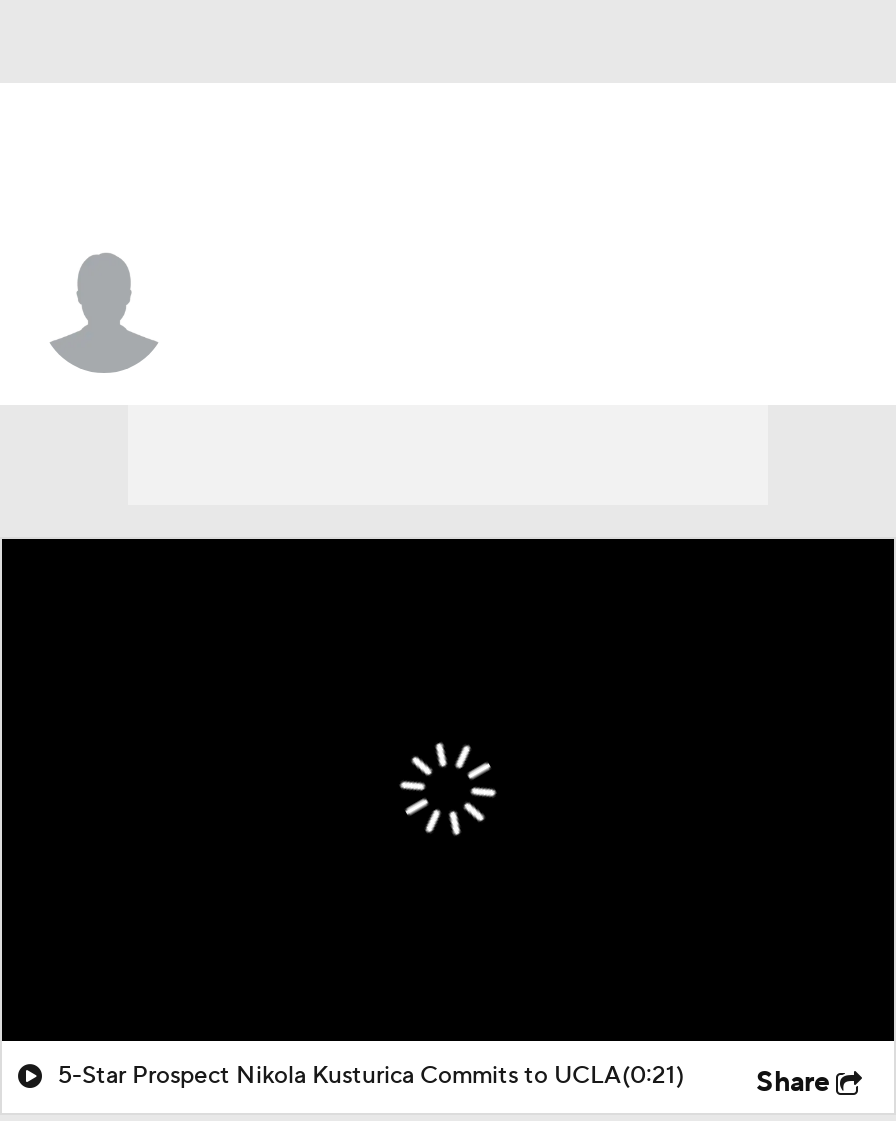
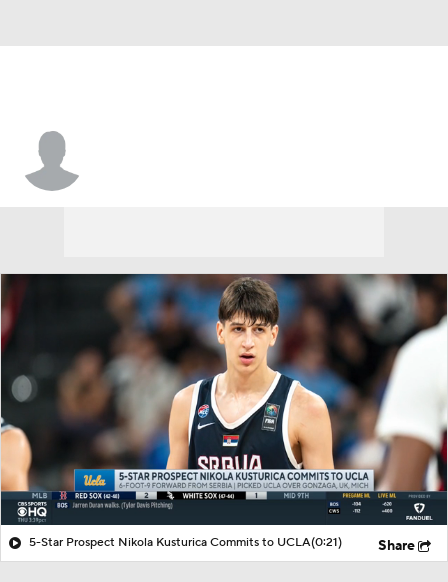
none -> [3,273,445,525] [image]

